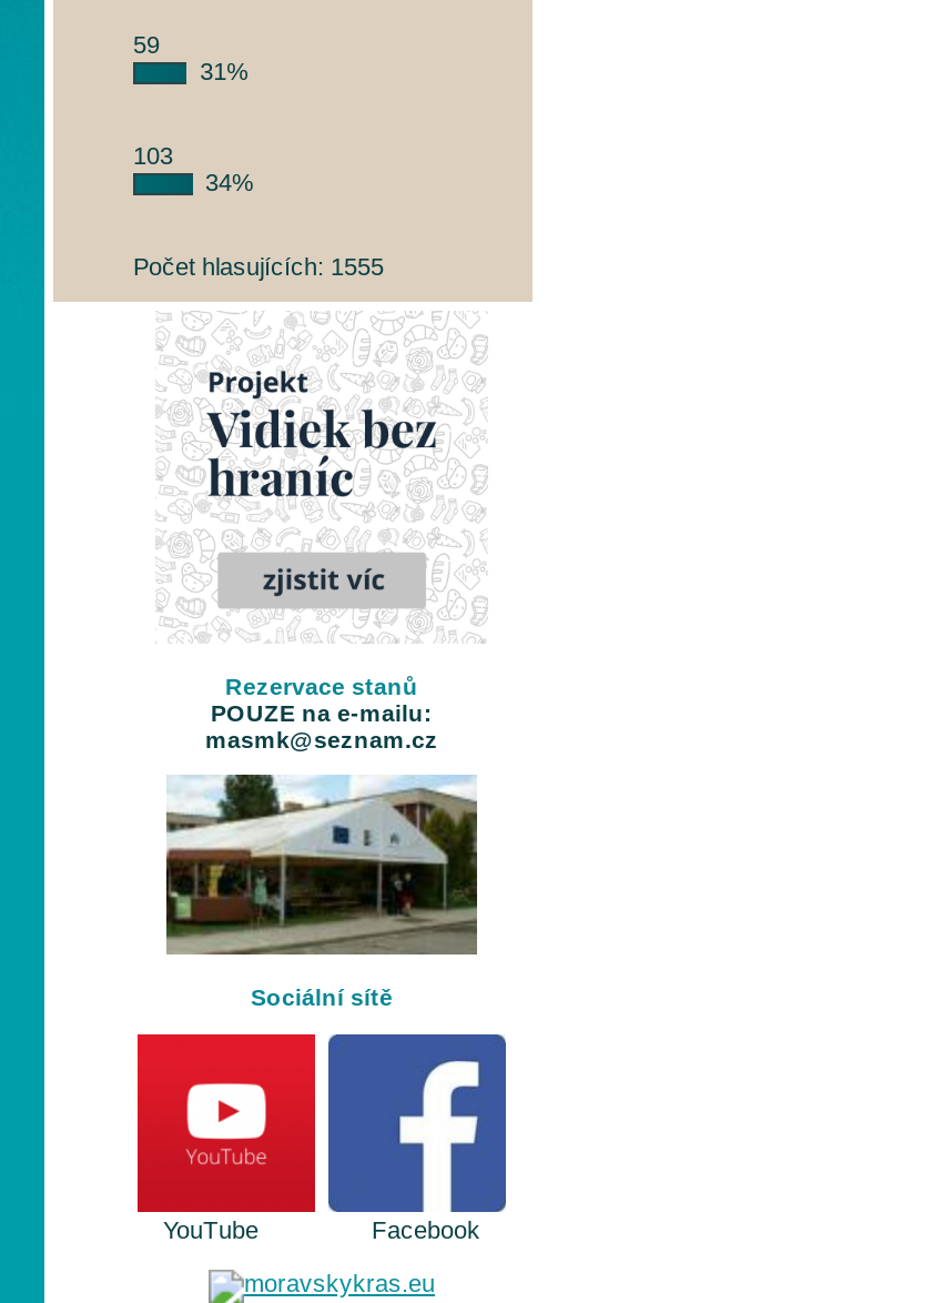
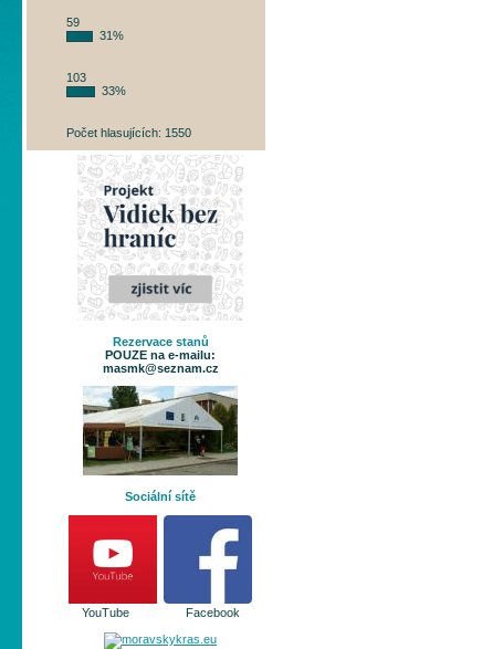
[205,169,254,195] 34% -> [101,84,126,97] 33%
[133,253,384,280] Počet hlasujících: 1555 -> [66,126,191,139] Počet hlasujících: 1550

